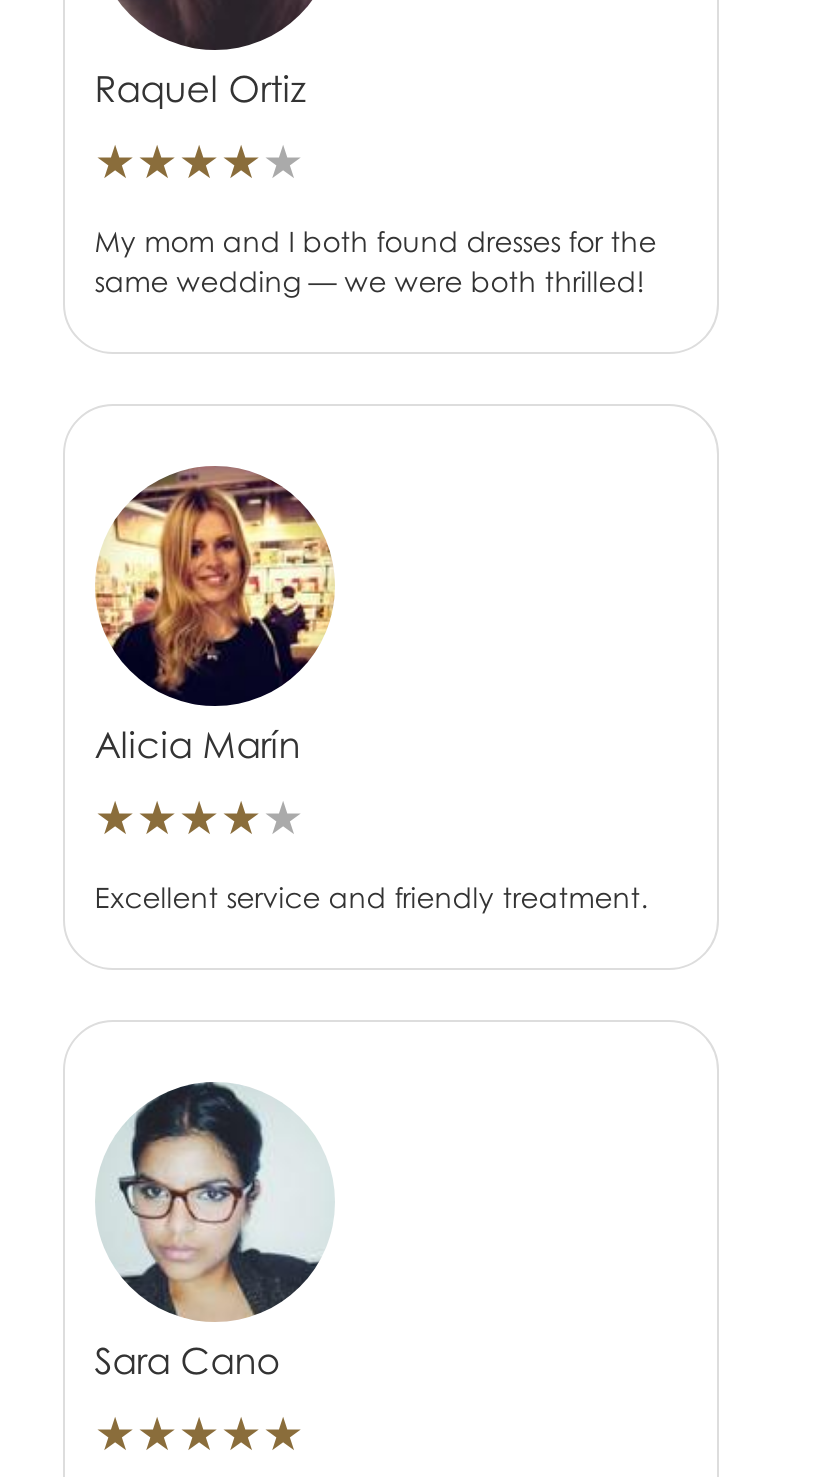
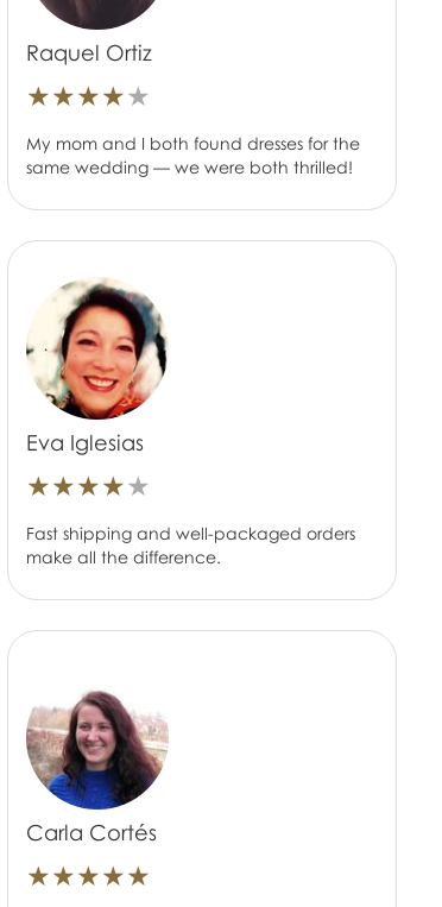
[95,464,335,765] [image] | Alicia Marín -> [25,277,168,455] [image] | Eva Iglesias
[95,879,649,913] Excellent service and friendly treatment. -> [26,523,355,567] Fast shipping and well-packaged orders | make all the difference.
[95,1080,331,1381] [image] | Sara Cano -> [26,667,168,845] [image] | Carla Cortés

